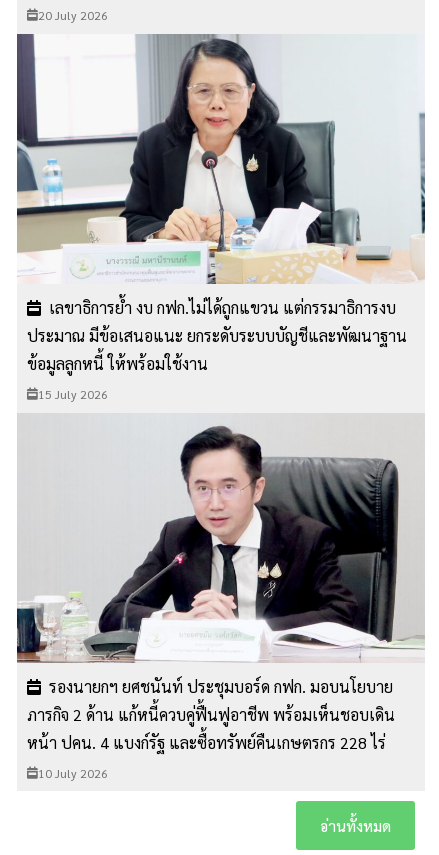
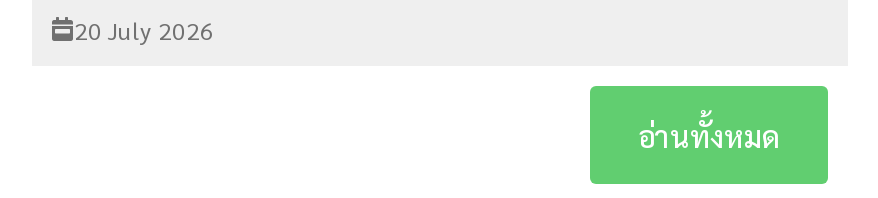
[16,33,426,402] [image] | เลขาธิการย้ำ งบ กฟก.ไม่ได้ถูกแขวน แต่กรรมาธิการงบ | ประมาณ มีข้อเสนอแนะ ยกระดับระบบบัญชีและพัฒนาฐาน | ข้อมูลลูกหนี้ ให้พร้อมใช้งาน | 15 July 2026 -> none
[16,425,425,781] [image] | รองนายกฯ ยศชนันท์ ประชุมบอร์ด กฟก. มอบนโยบาย | ภารกิจ 2 ด้าน แก้หนี้ควบคู่ฟื้นฟูอาชีพ พร้อมเห็นชอบเดิน | หน้า ปคน. 4 แบงก์รัฐ และซื้อทรัพย์คืนเกษตรกร 228 ไร่ | 10 July 2026 -> none

